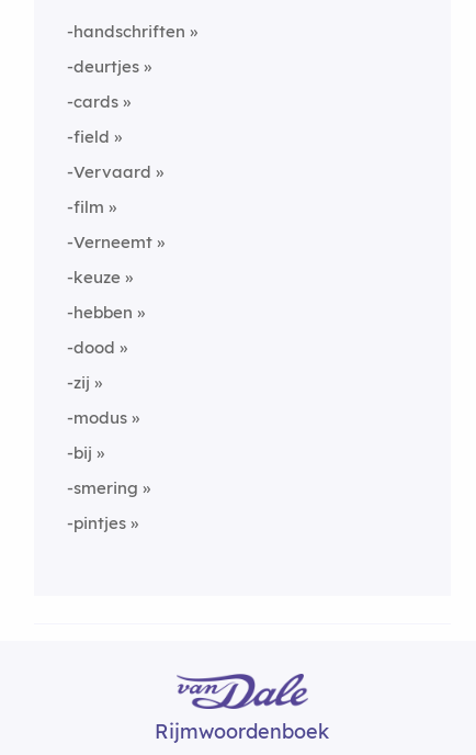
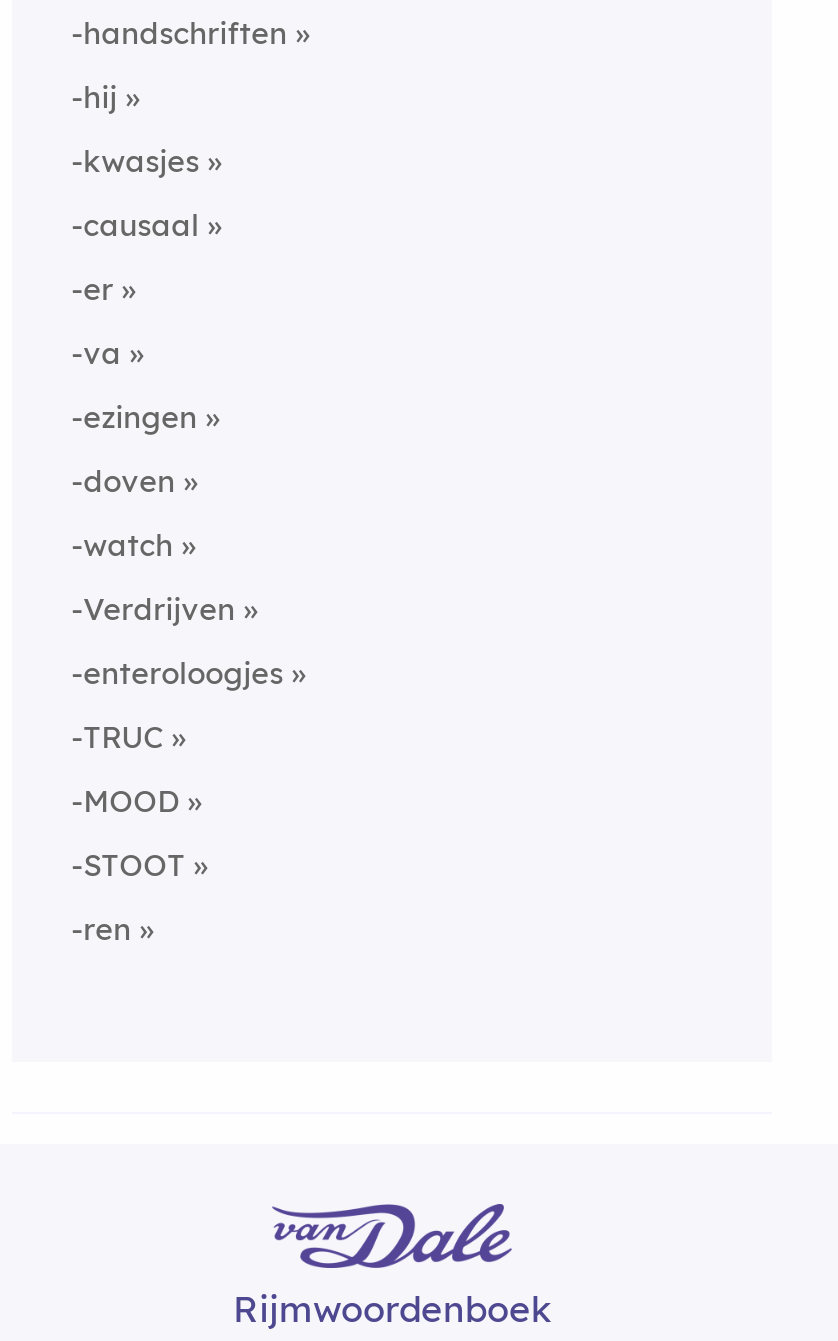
[66,56,139,77] -deurtjes -> [71,78,117,116] -hij
[66,91,118,112] -cards -> [71,142,199,180] -kwasjes
[66,126,109,147] -field -> [71,206,199,244] -causaal
[66,161,151,182] -Vervaard -> [71,270,113,308] -er
[66,196,104,217] -film -> [71,334,121,372] -va
[66,232,152,252] -Verneemt -> [71,398,197,436] -ezingen
[66,267,120,288] -keuze -> [71,462,175,500] -doven
[66,302,132,323] -hebben -> [71,526,173,564] -watch
[66,337,115,358] -dood -> [71,590,235,628] -Verdrijven
[66,372,89,393] -zij -> [71,654,283,692] -enteroloogjes
[66,407,127,428] -modus -> [71,718,163,756] -TRUC
[66,442,92,463] -bij -> [71,782,179,820] -MOOD
[66,477,138,498] -smering -> [71,846,185,884] -STOOT
[66,512,126,533] -pintjes -> [71,910,131,948] -ren

